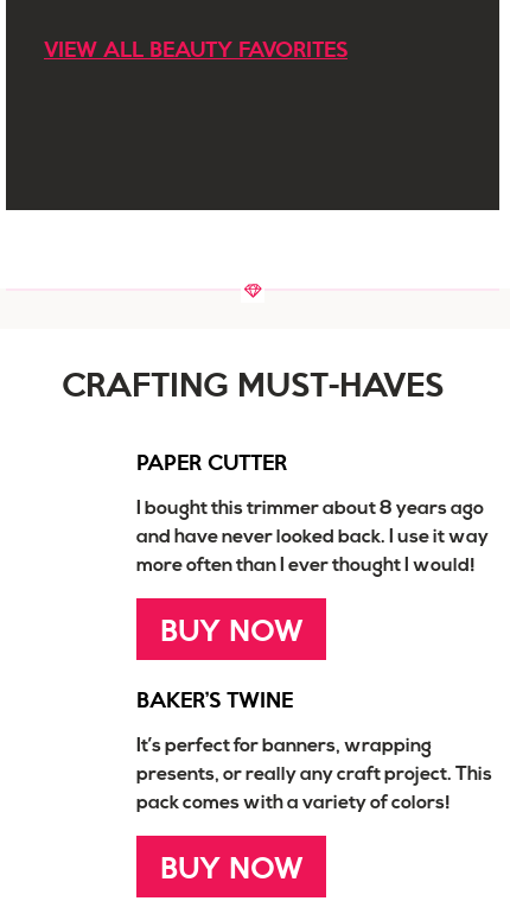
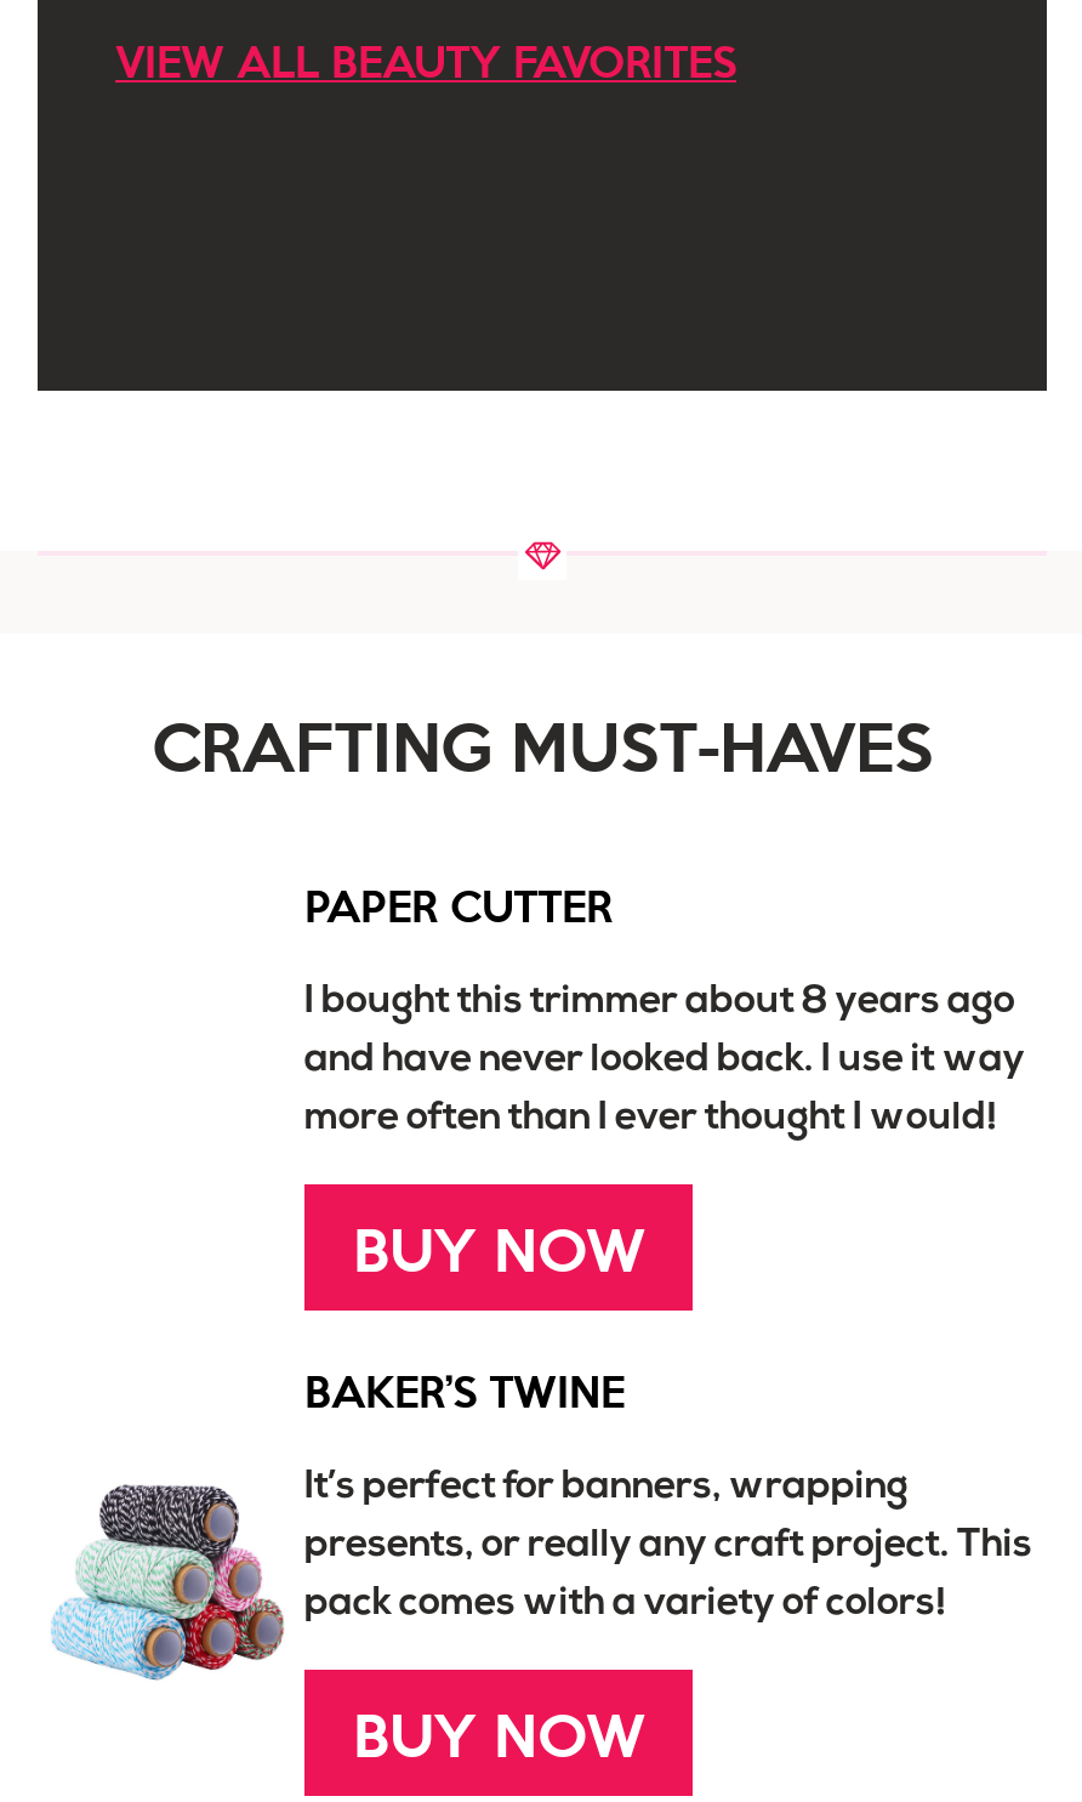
none -> [50,1483,285,1682] [image]

